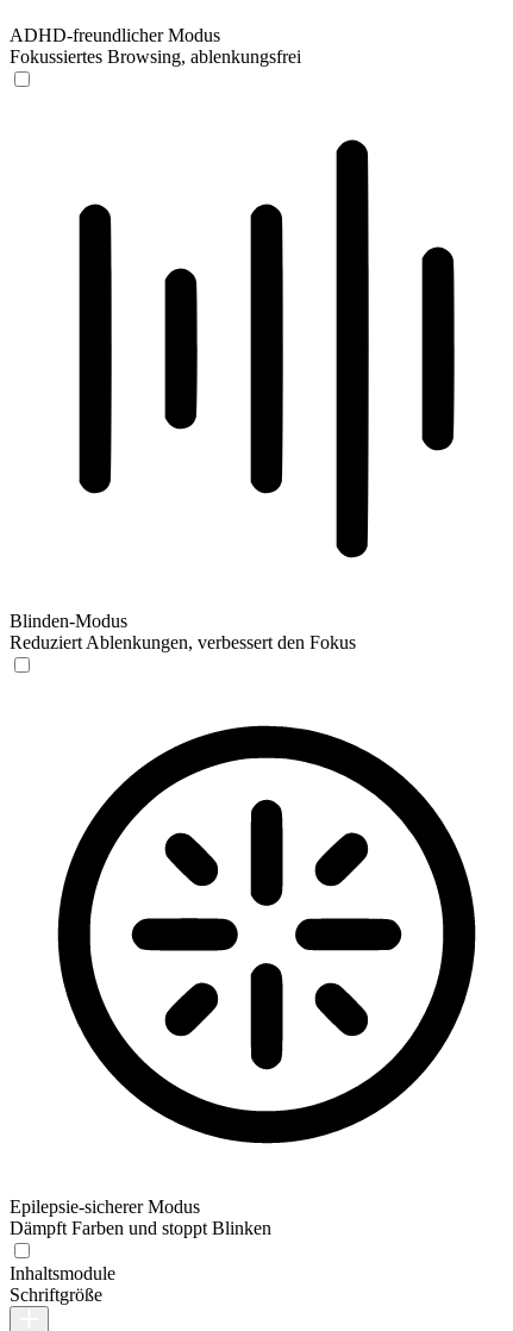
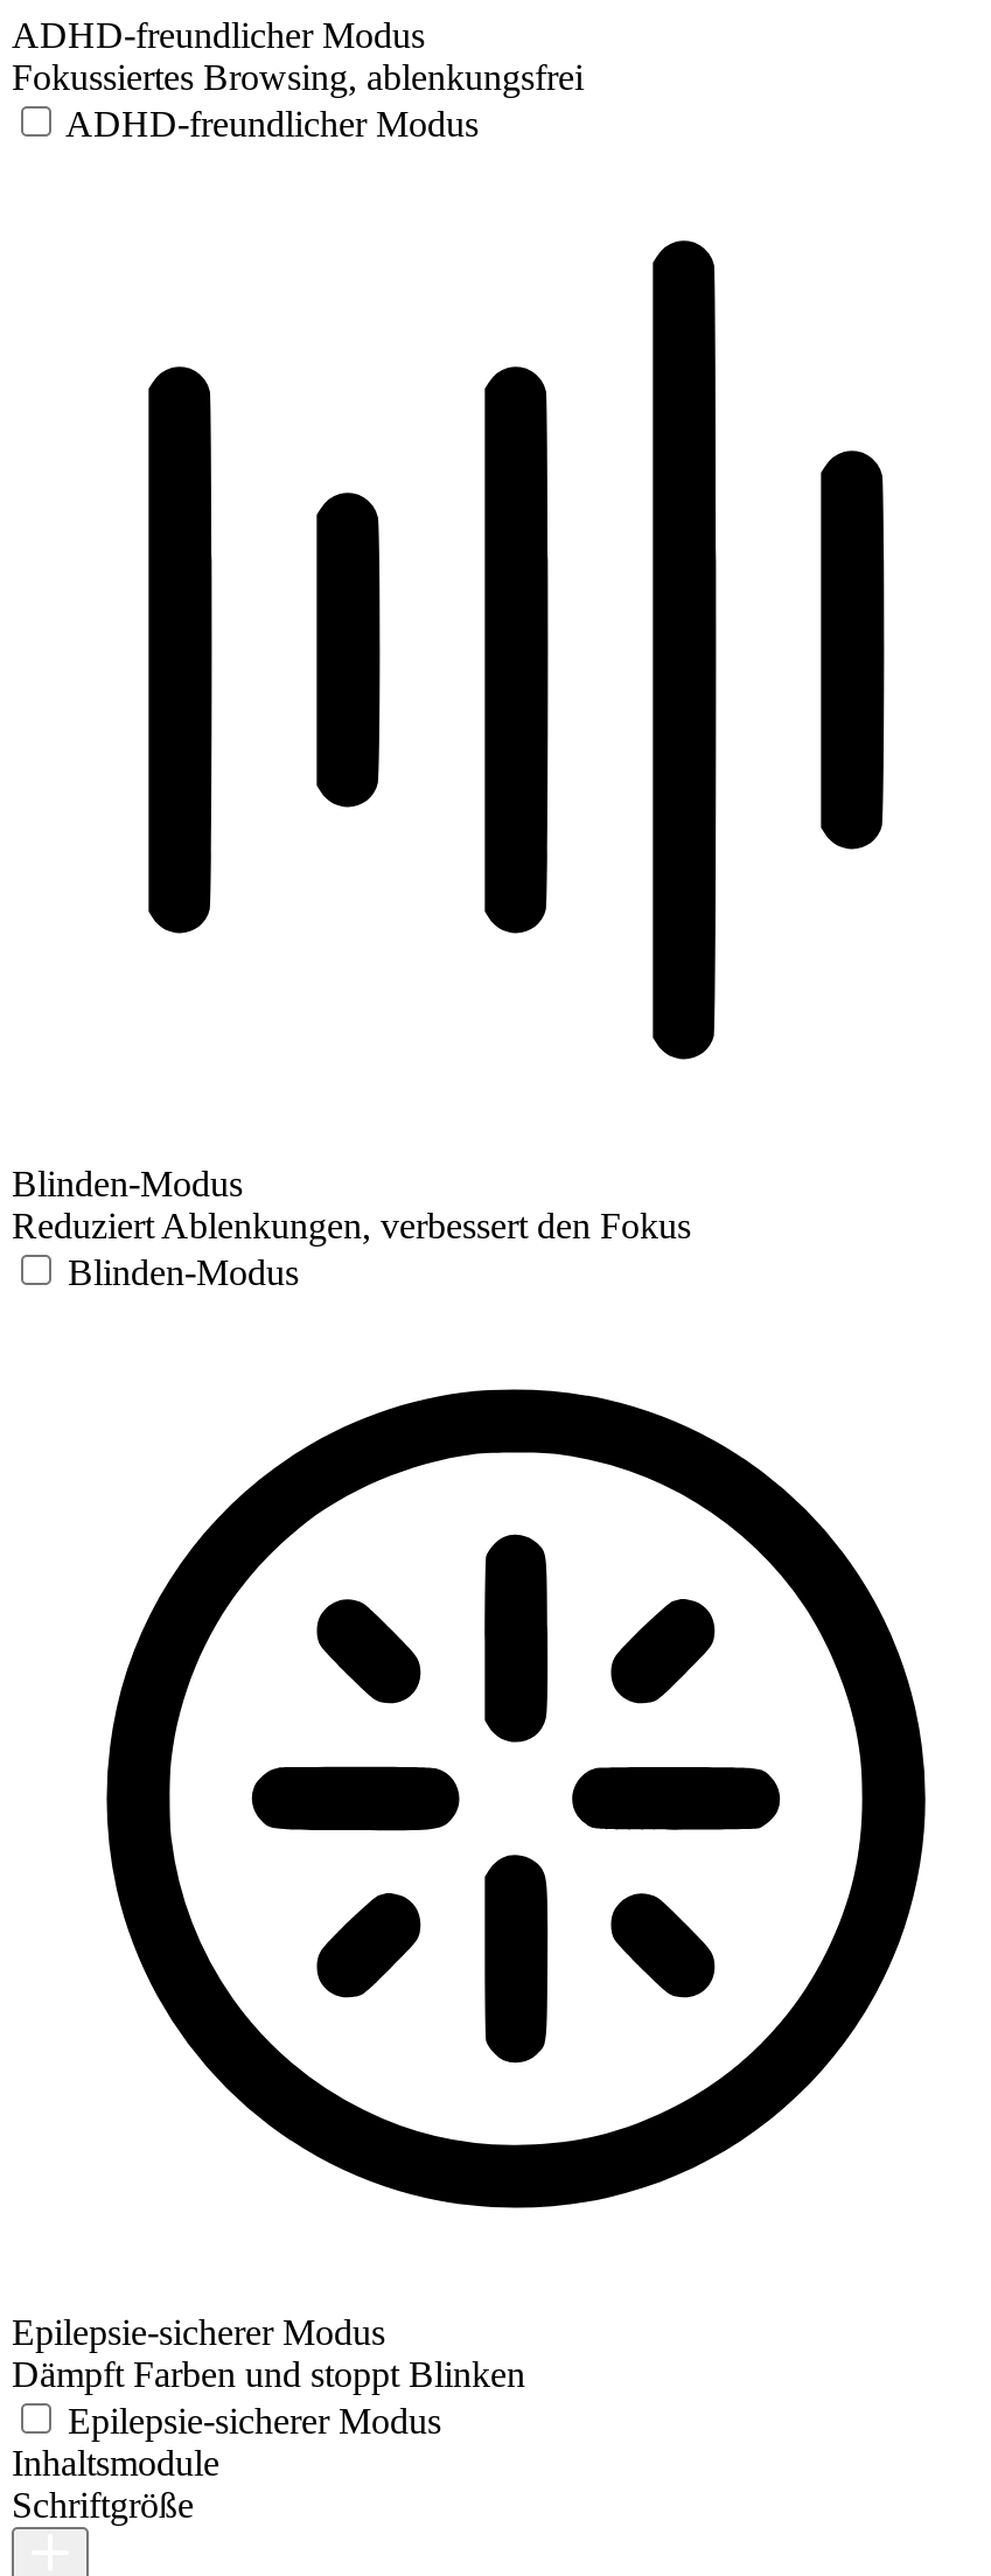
none -> [65,105,479,144] ADHD-freundlicher Modus
none -> [68,1253,299,1293] Blinden-Modus
none -> [68,2402,441,2441] Epilepsie-sicherer Modus

